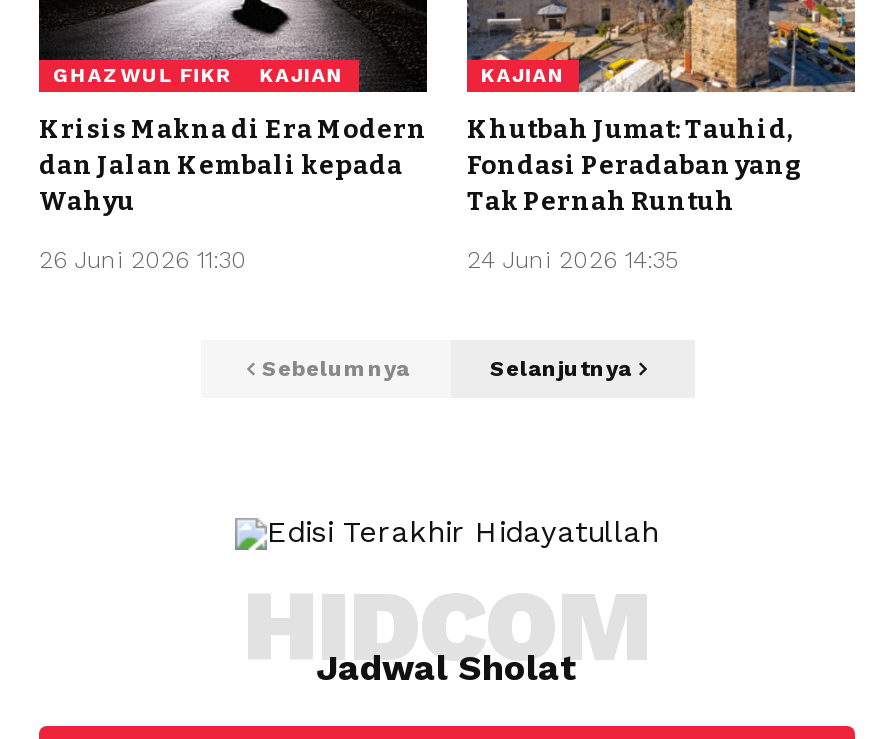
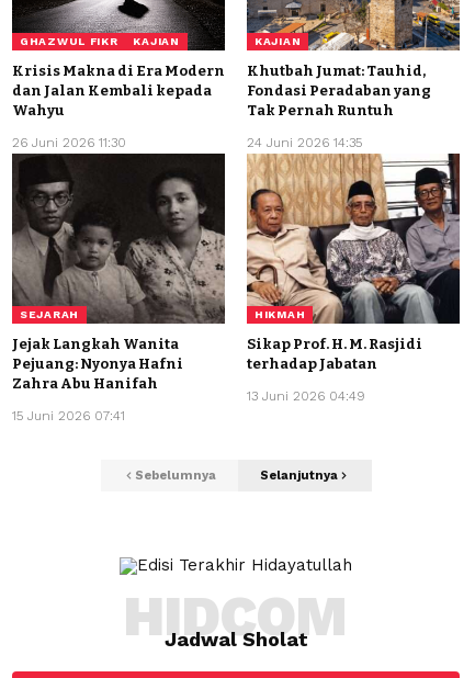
none -> [11,152,226,424] [image] | SEJARAH | Jejak Langkah Wanita | Pejuang: Nyonya Hafni | Zahra Abu Hanifah | 15 Juni 2026 07:41
none -> [246,152,461,404] [image] | HIKMAH | Sikap Prof. H. M. Rasjidi | terhadap Jabatan | 13 Juni 2026 04:49

